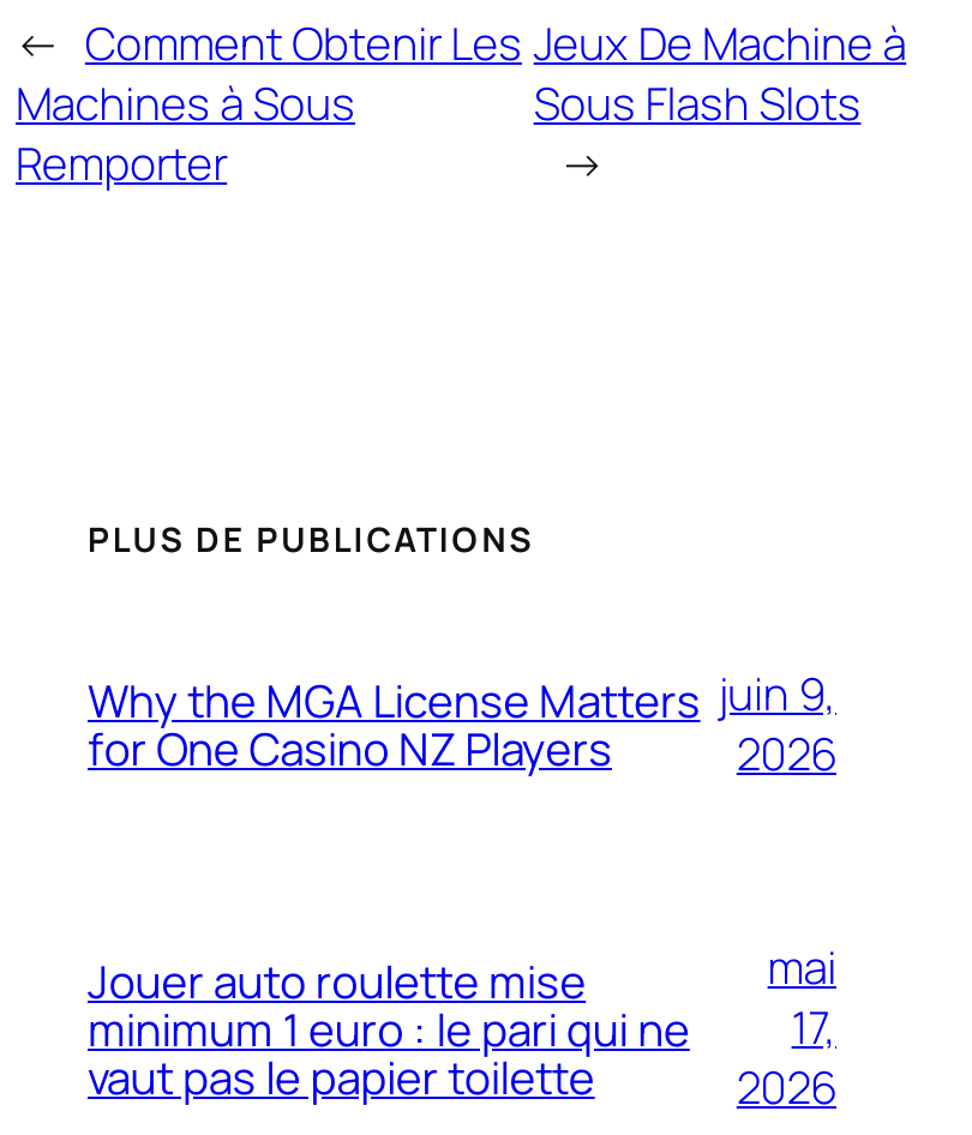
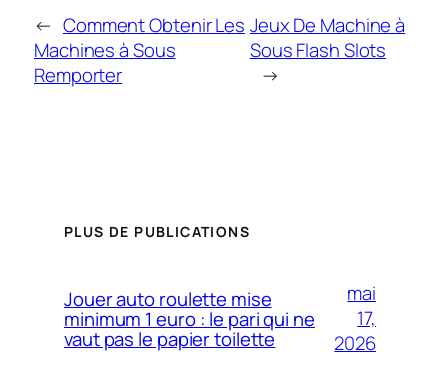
[88,669,700,779] Why the MGA License Matters | for One Casino NZ Players -> none
[718,661,836,784] juin 9, | 2026 -> none

